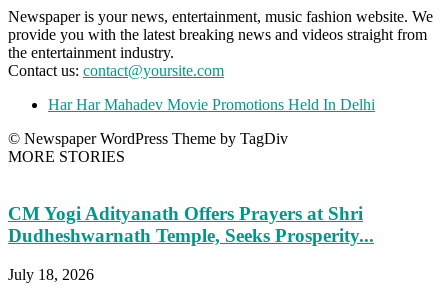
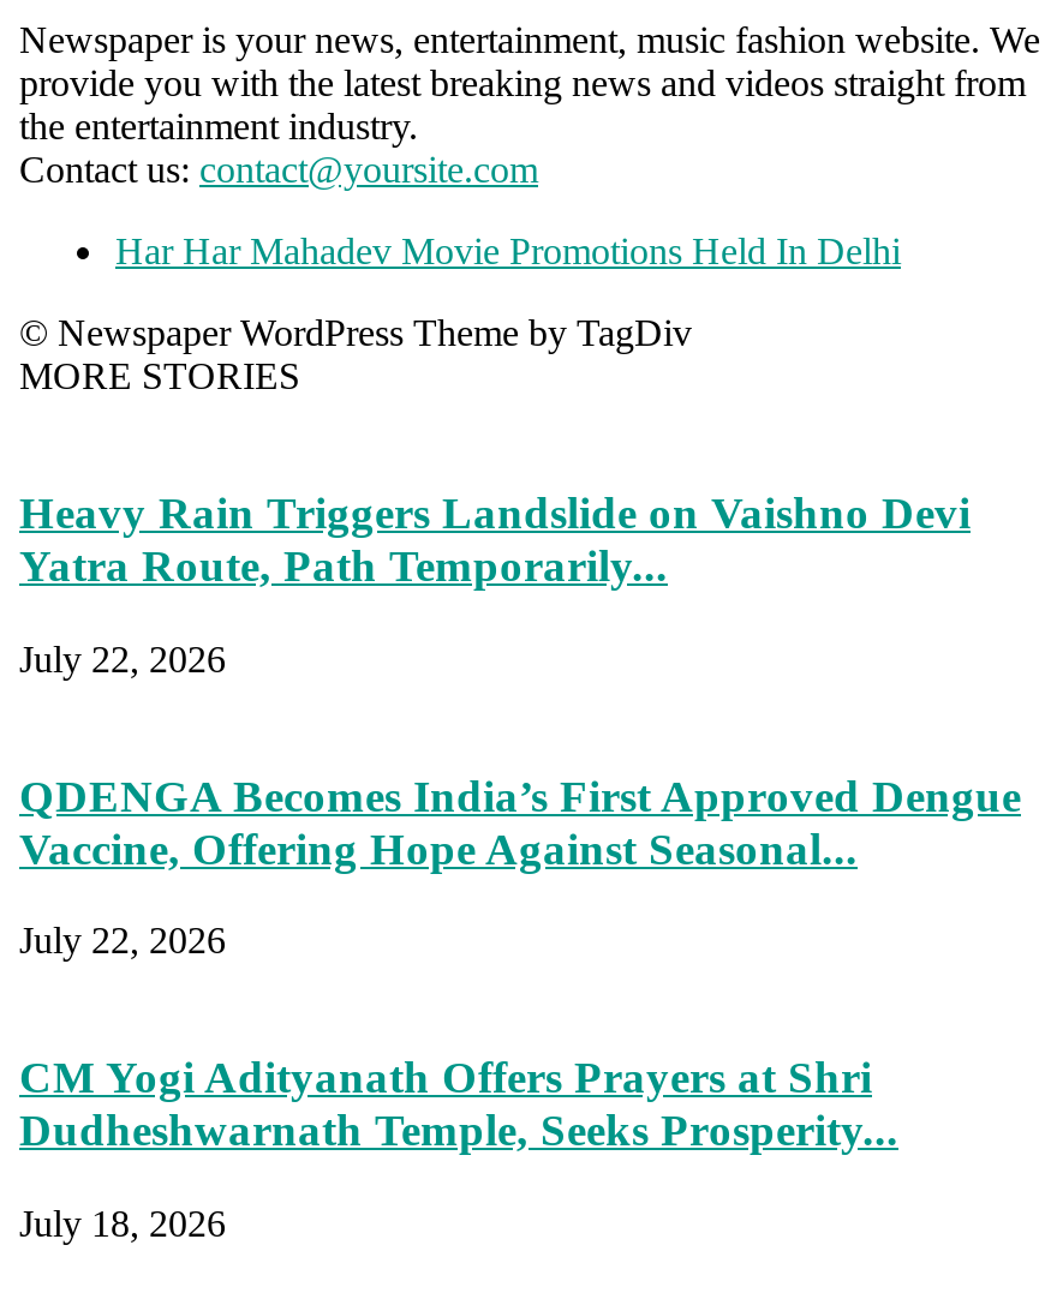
none -> [19,488,1021,961] Heavy Rain Triggers Landslide on Vaishno Devi | Yatra Route, Path Temporarily... | July 22, 2026 | QDENGA Becomes India’s First Approved Dengue | Vaccine, Offering Hope Against Seasonal... | July 22, 2026

